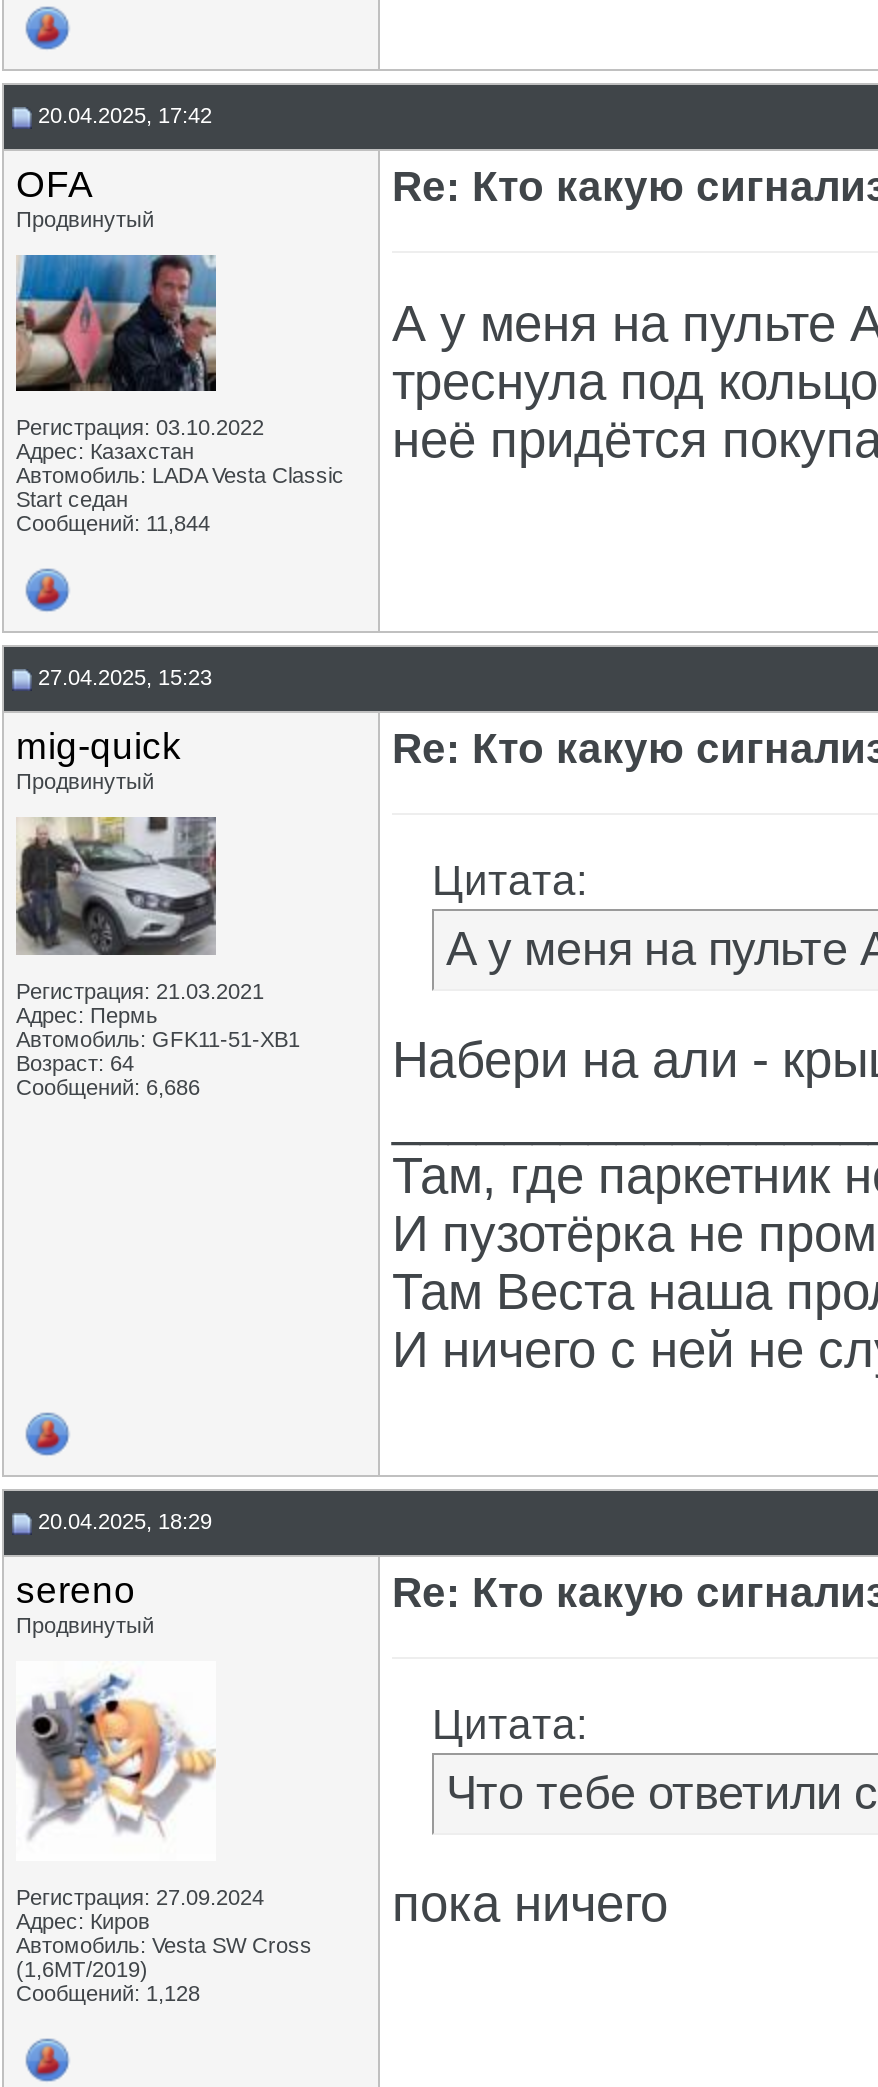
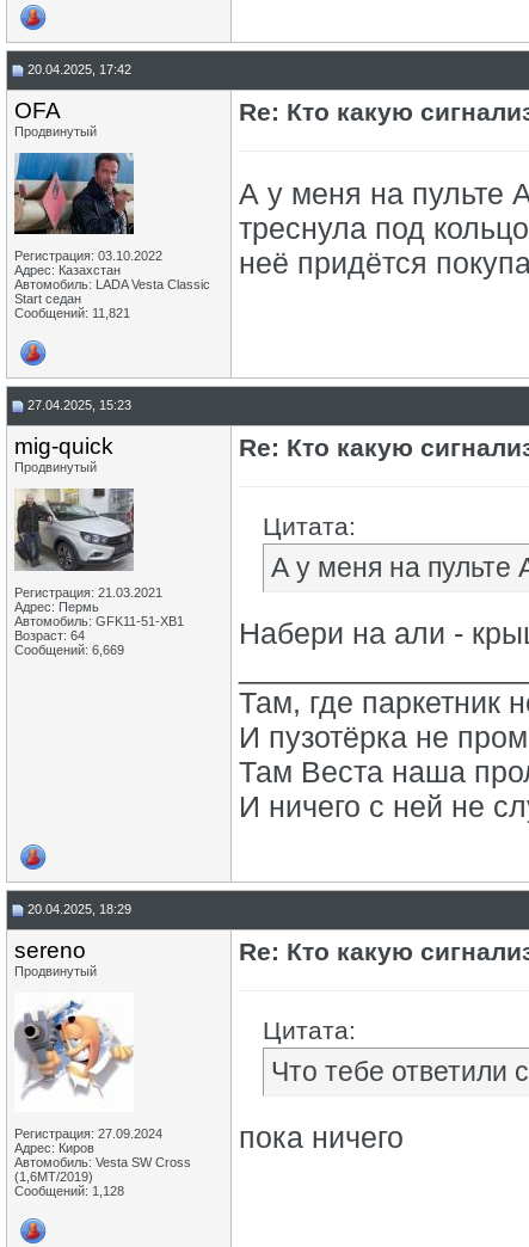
[16,511,210,535] Сообщений: 11,844 -> [14,306,130,320] Сообщений: 11,821
[16,1075,200,1099] Сообщений: 6,686 -> [14,643,124,657] Сообщений: 6,669

